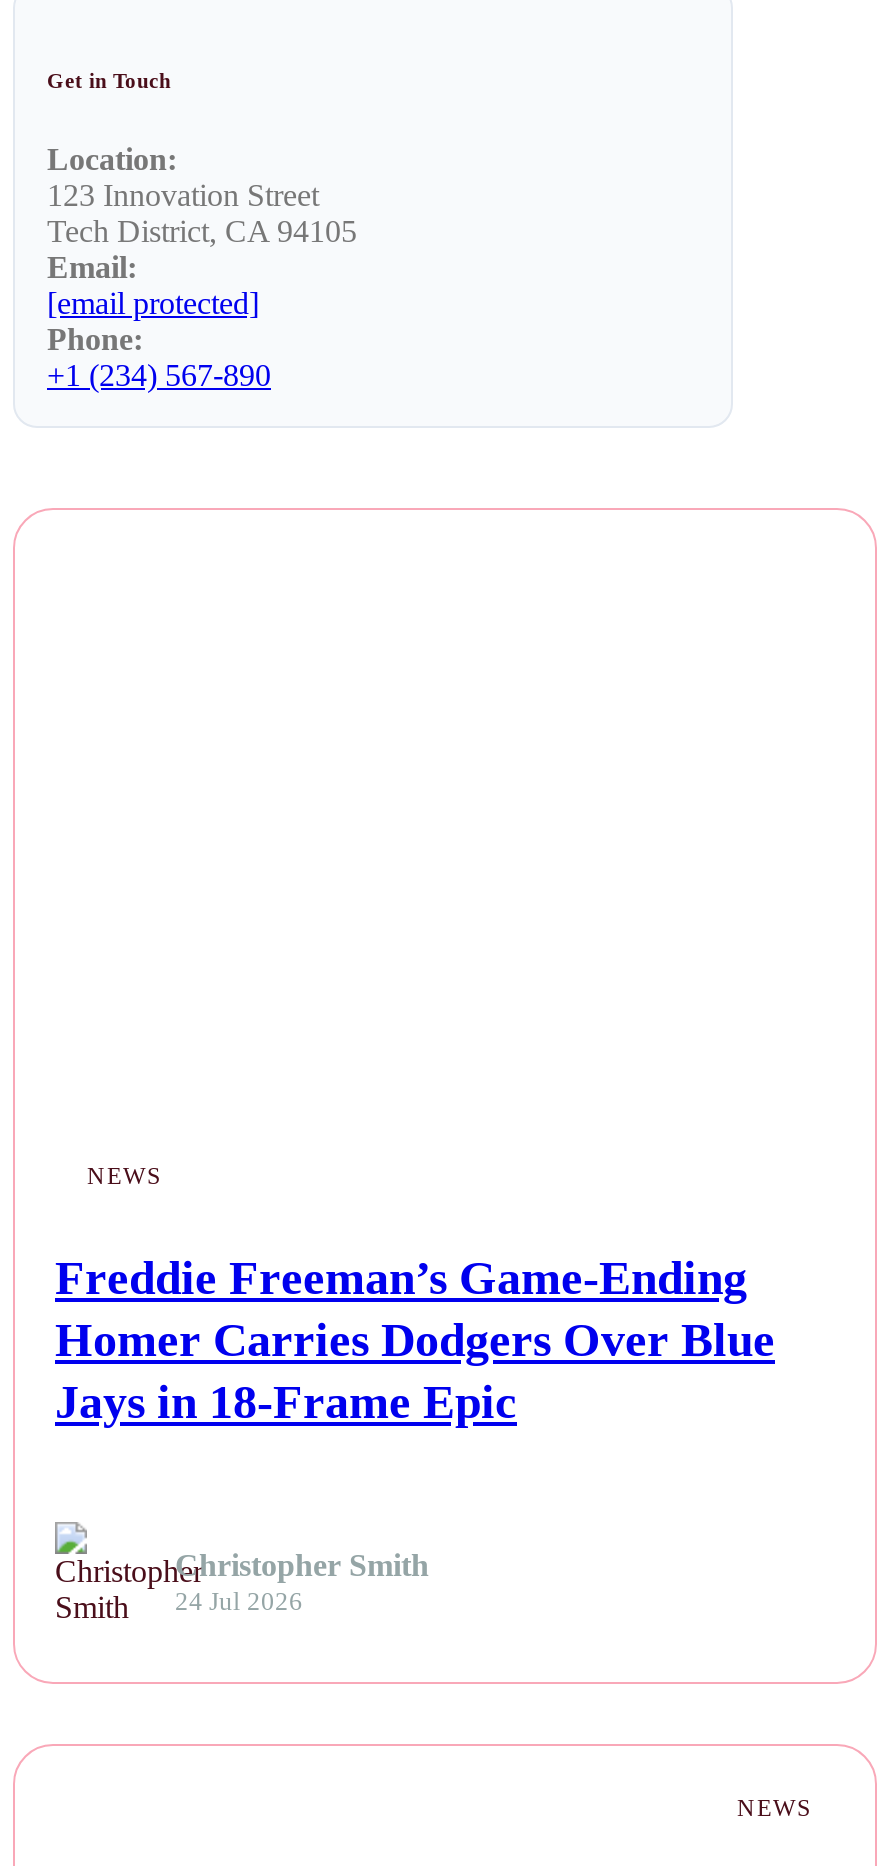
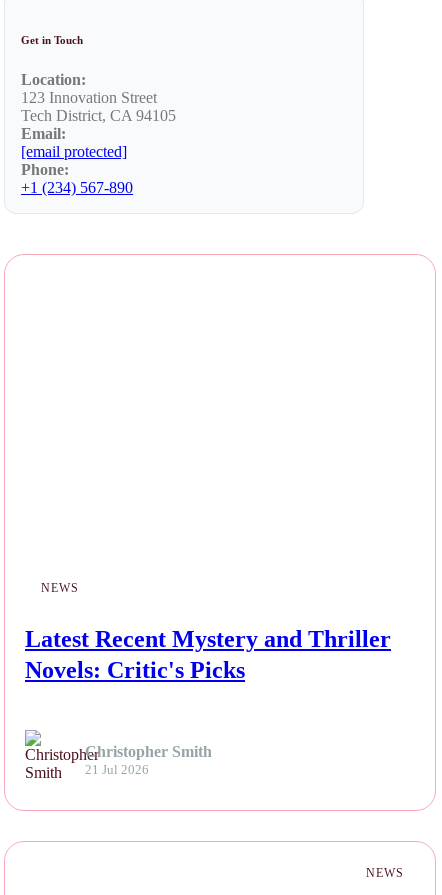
[55,1252,775,1428] Freddie Freeman’s Game-Ending | Homer Carries Dodgers Over Blue | Jays in 18-Frame Epic -> [25,626,391,683] Latest Recent Mystery and Thriller | Novels: Critic's Picks
[175,1587,303,1615] 24 Jul 2026 -> [85,762,149,776] 21 Jul 2026

